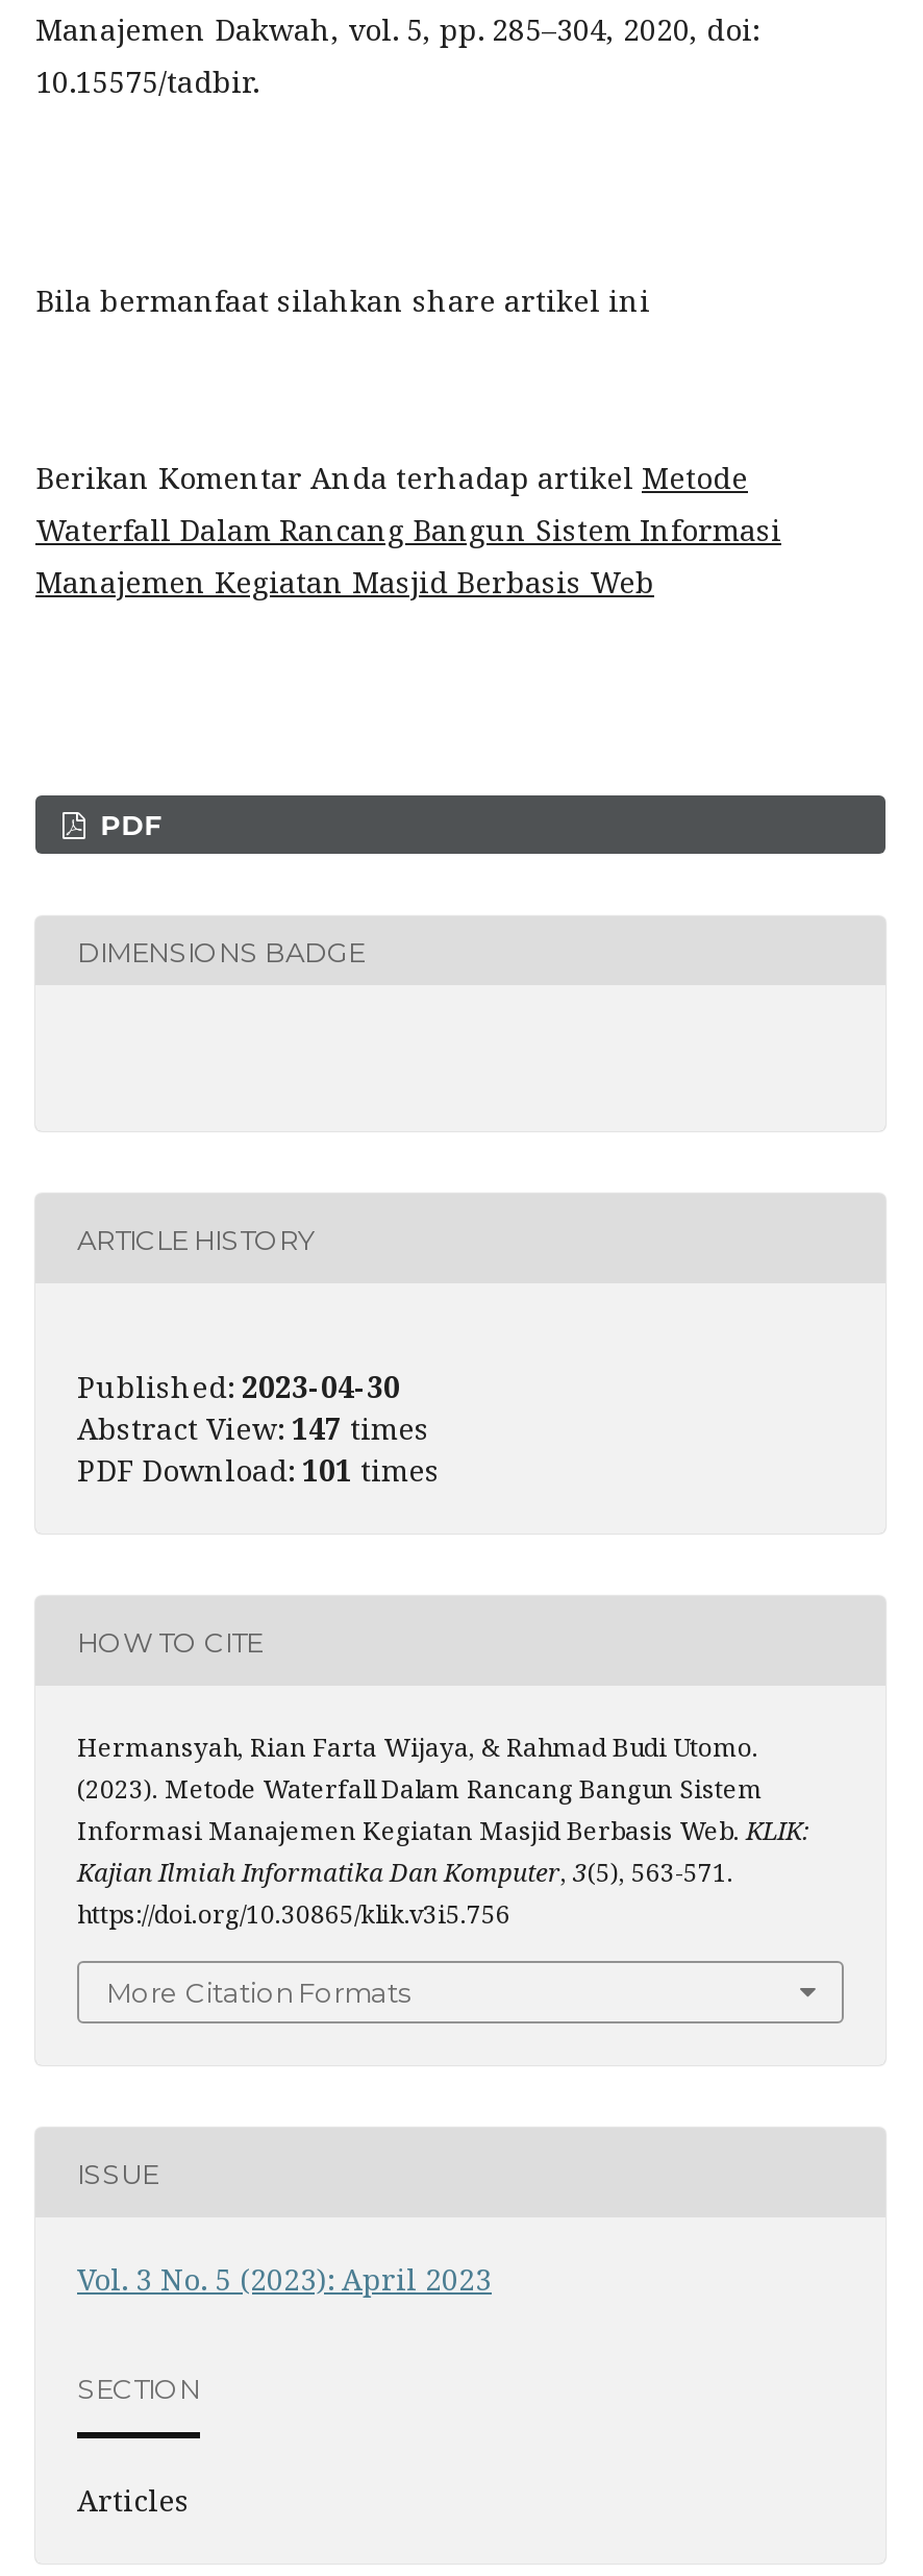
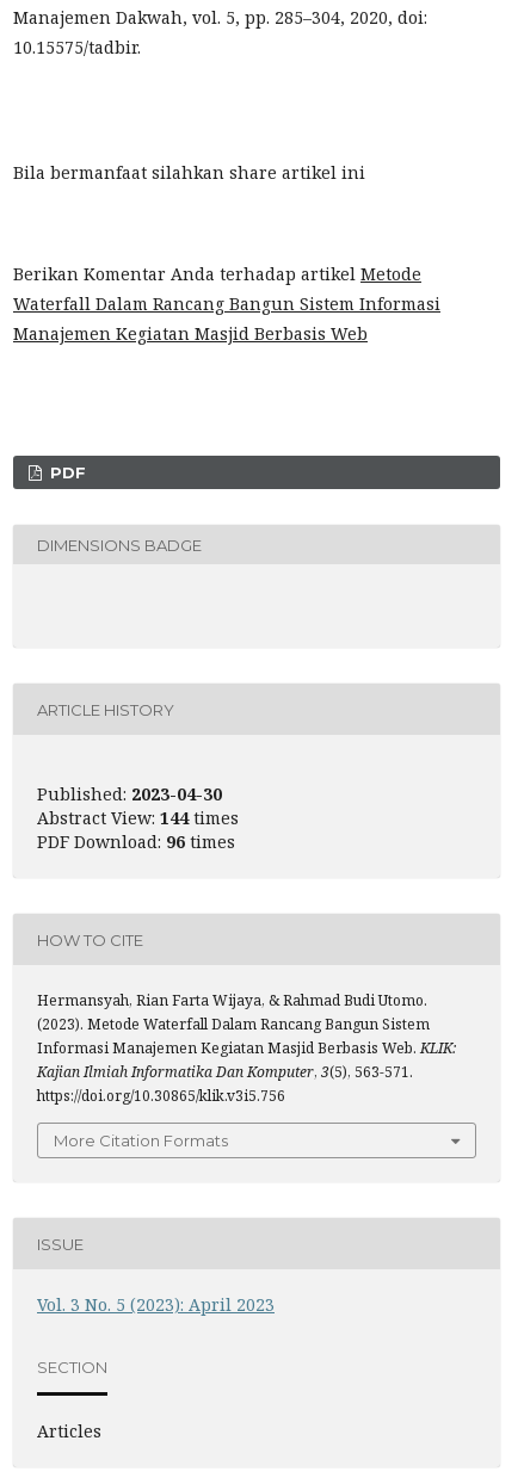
[77,1408,429,1448] Abstract View: 147 times -> [37,806,239,829] Abstract View: 144 times
[77,1450,440,1490] PDF Download: 101 times -> [37,830,235,853] PDF Download: 96 times

